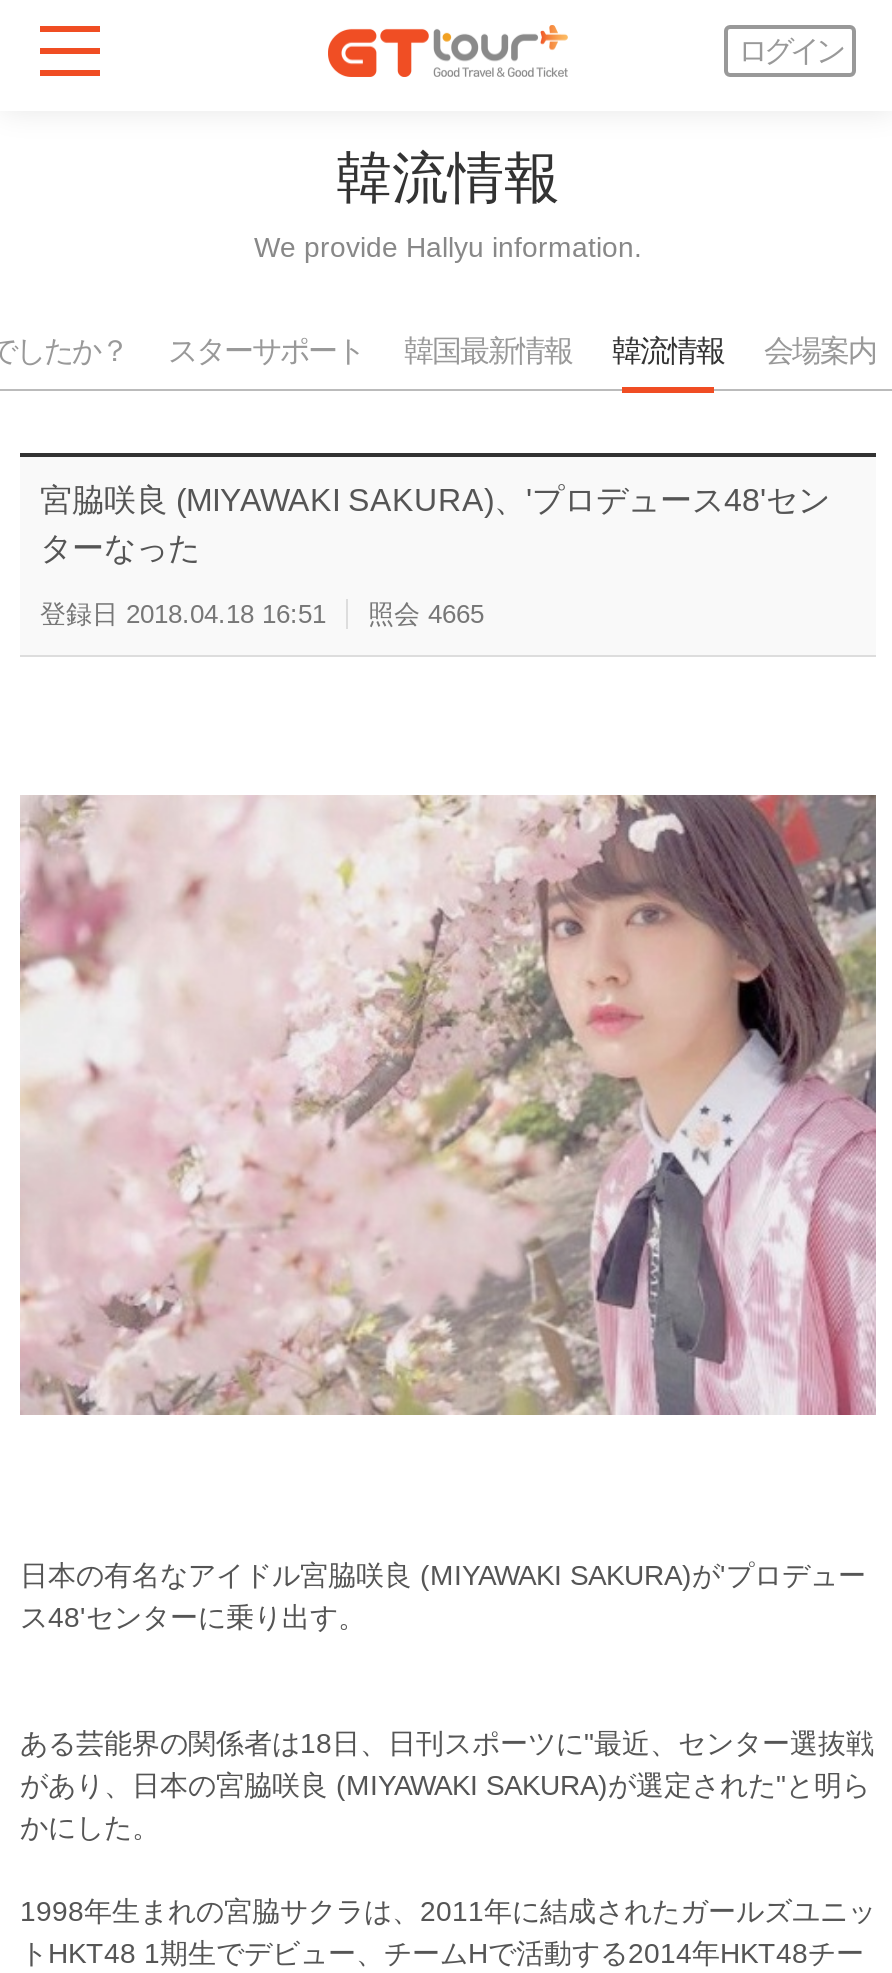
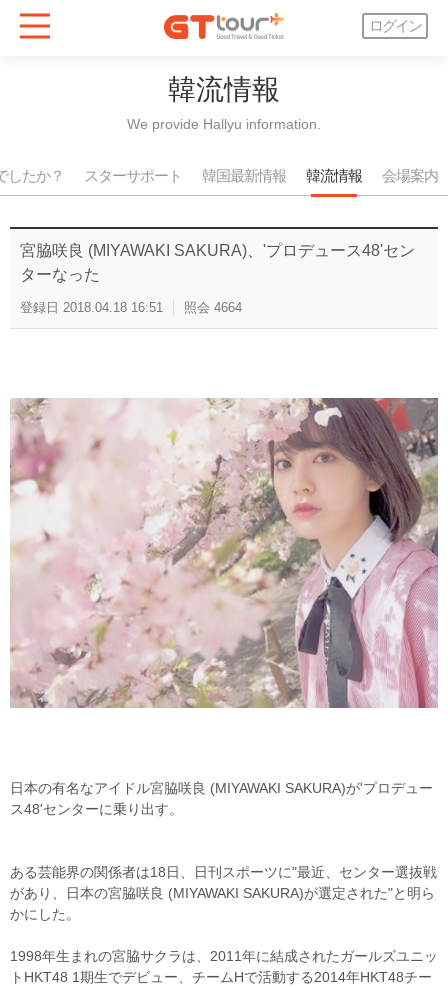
[40,599,484,629] 登録日2018.04.18 16:51 照会4665 -> [20,300,242,315] 登録日2018.04.18 16:51 照会4664

